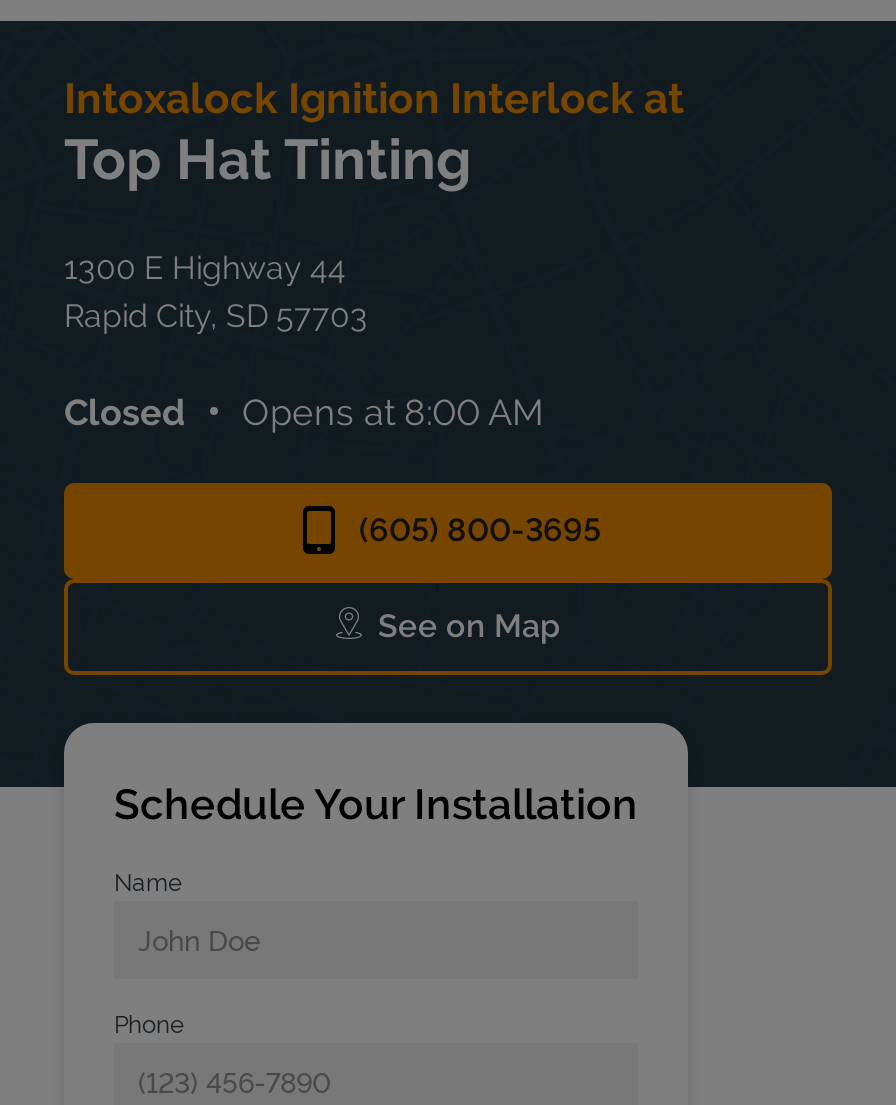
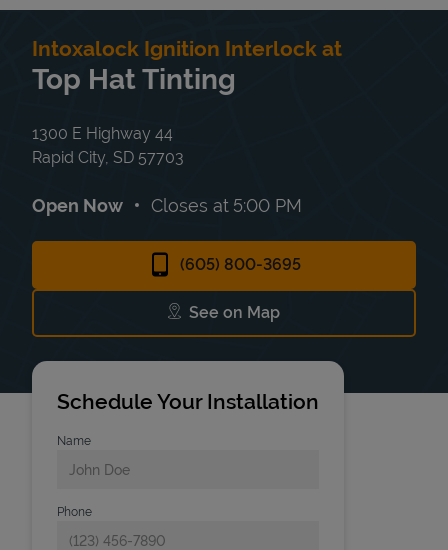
[64,390,544,432] Closed | Opens at 8:00 AM -> [32,194,302,215] Open Now | Closes at 5:00 PM

